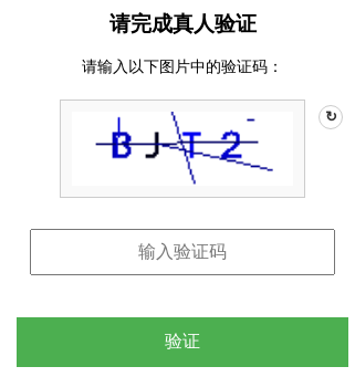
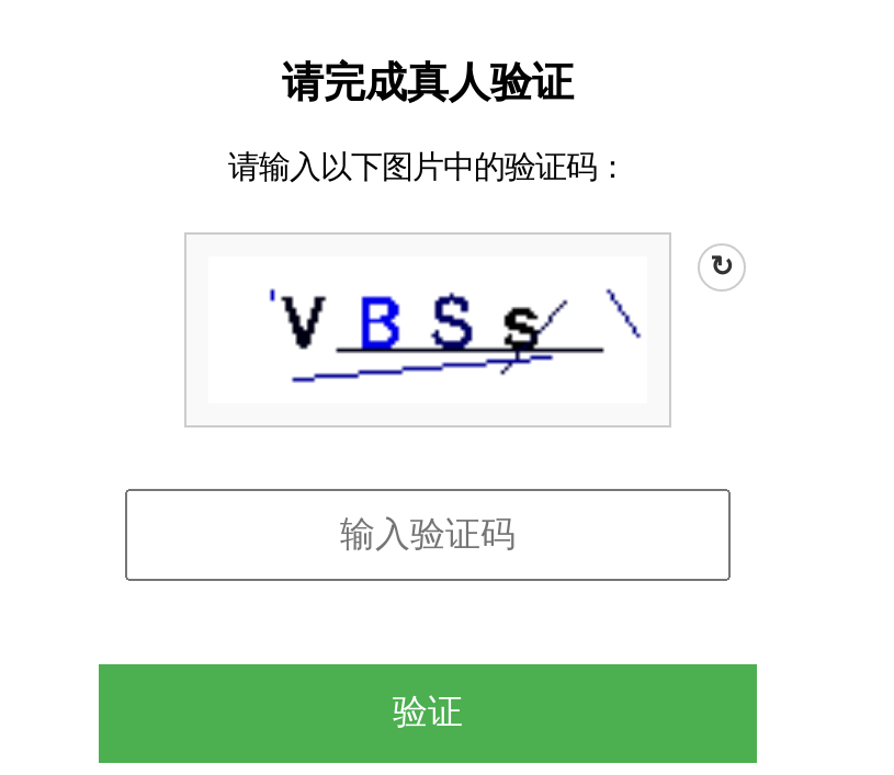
[94,111,289,185] [image] -> [257,257,643,399] [image]

